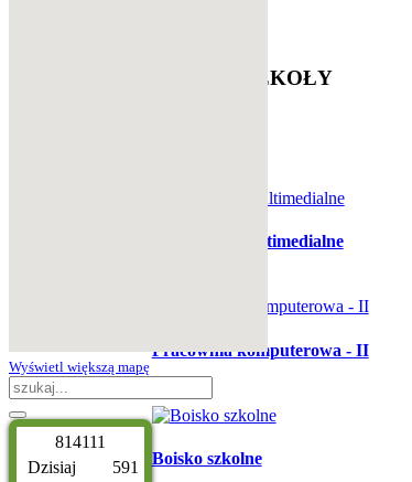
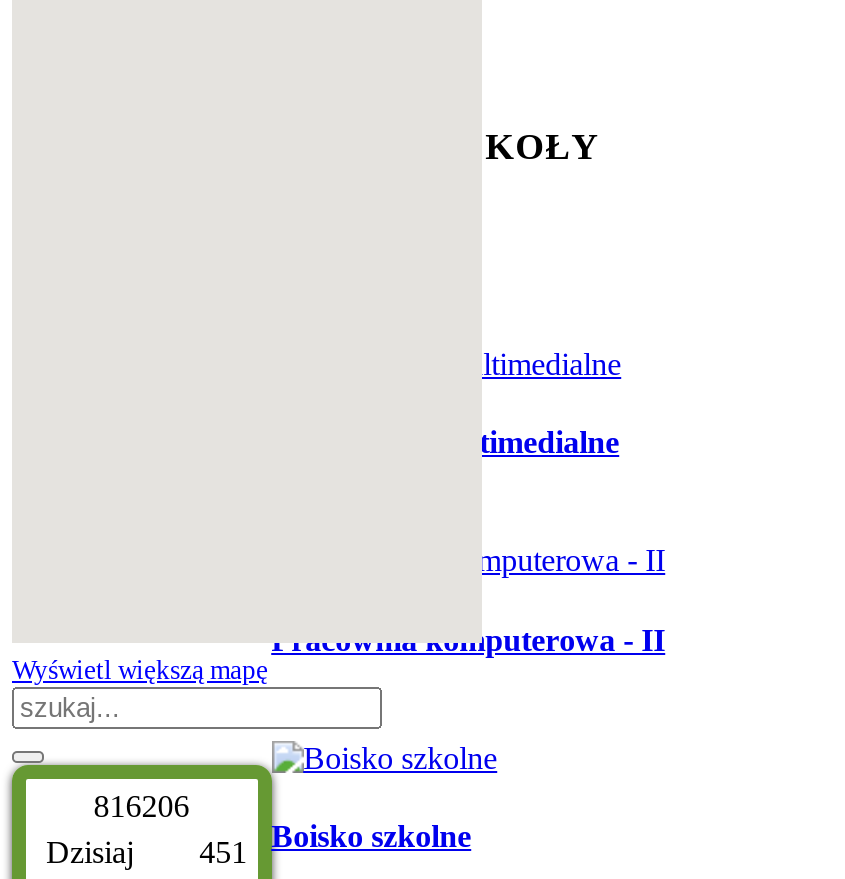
[55,433,106,452] 81 4111 -> [94,790,190,824] 81 6206
[28,449,262,477] Dzisiaj 591 Boisko szkolne -> [46,819,471,870] Dzisiaj 451 Boisko szkolne

